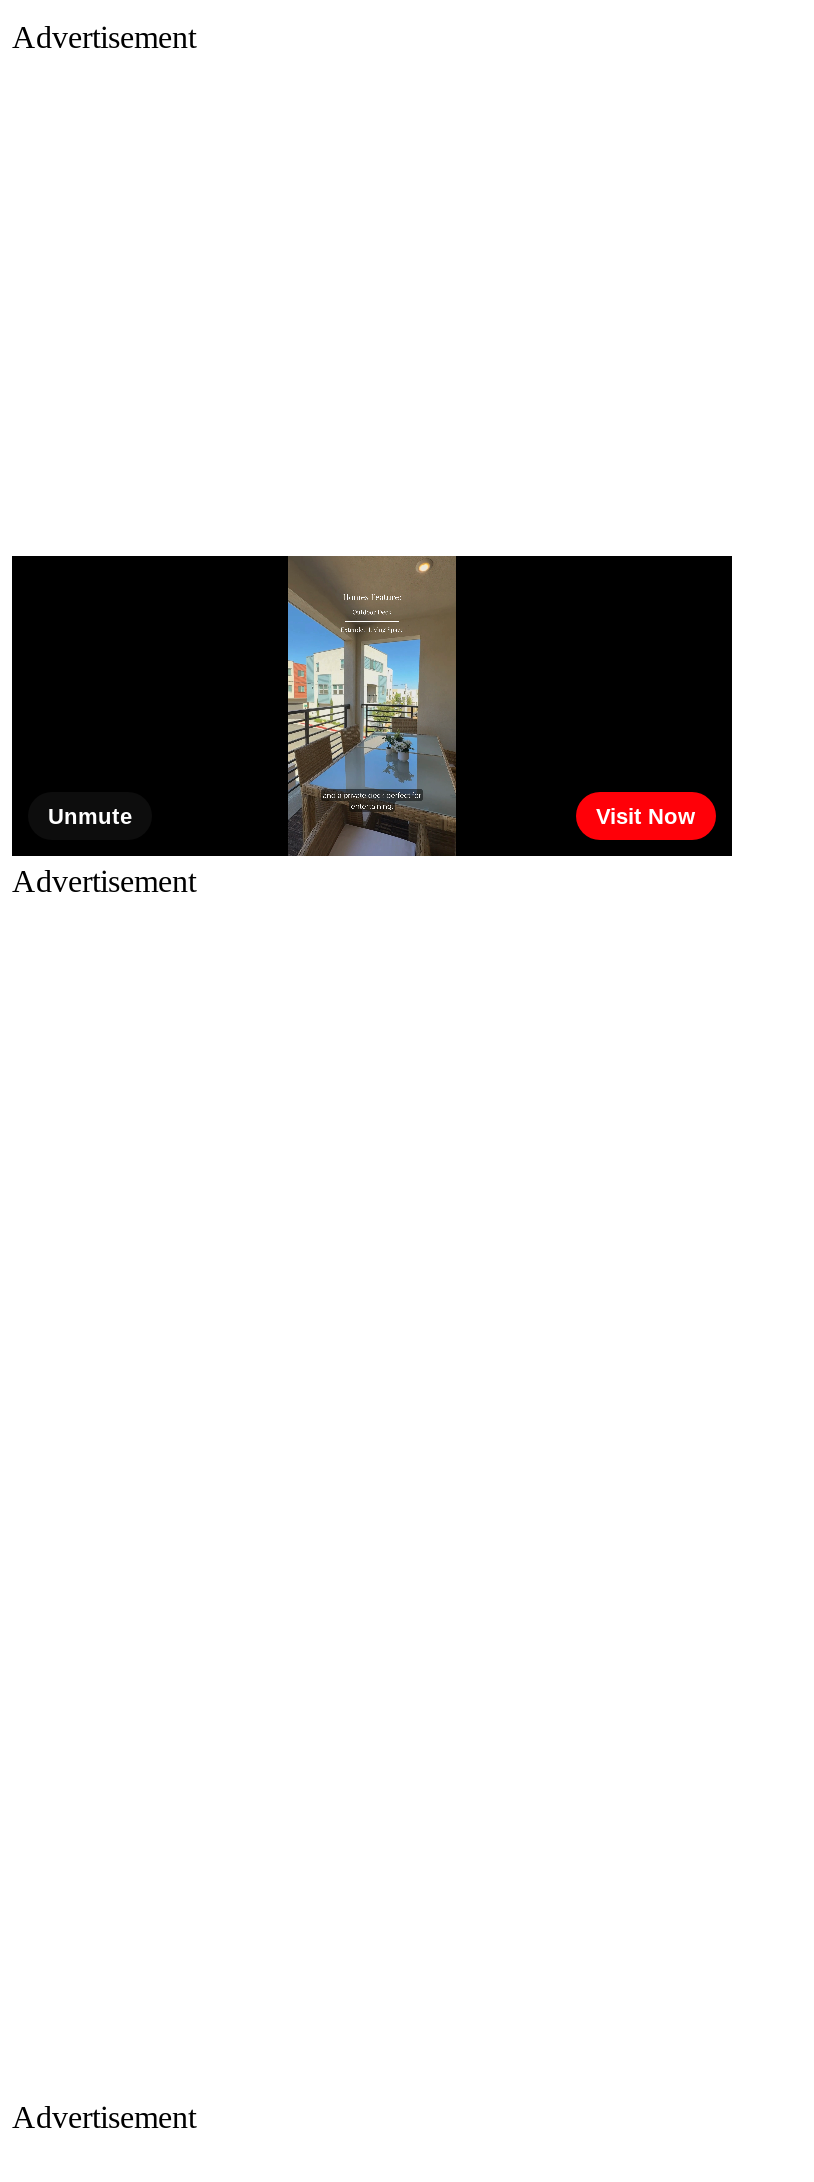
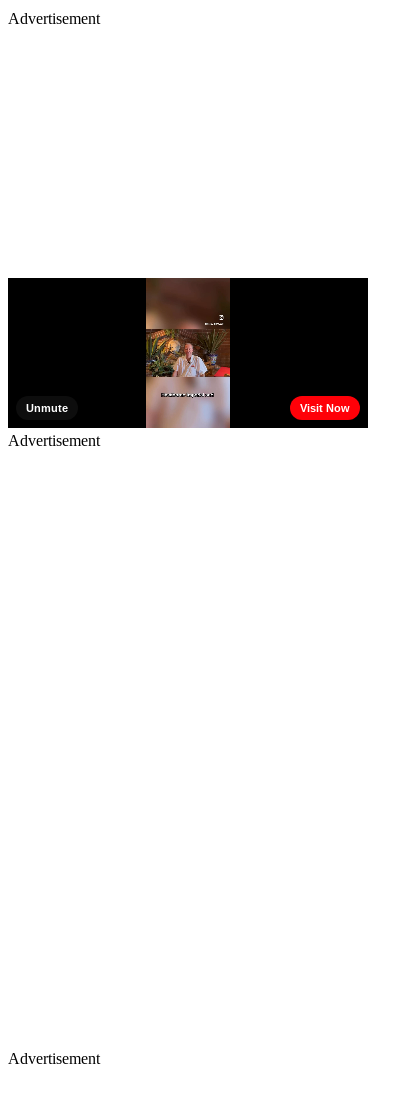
[286,556,456,858] [image] -> [145,279,231,429] [image]

